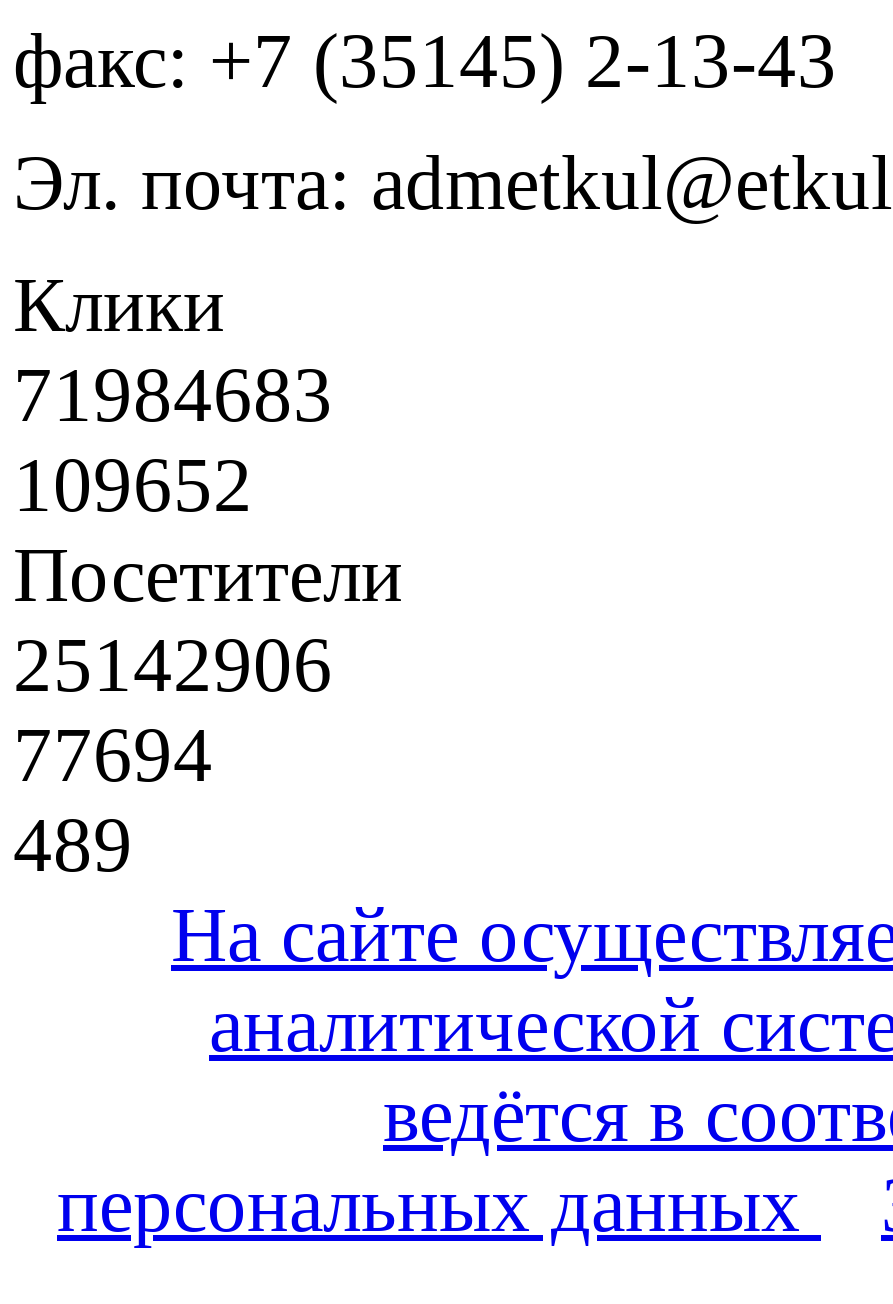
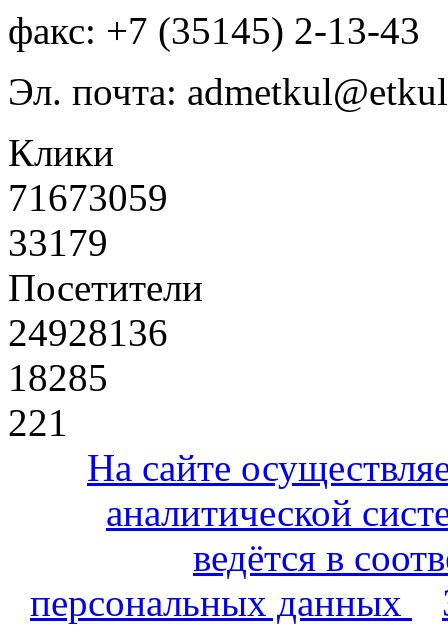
[13,351,333,437] 71984683 -> [8,176,168,219] 71673059
[13,441,253,527] 109652 -> [8,221,108,264] 33179
[13,621,333,707] 25142906 -> [8,311,168,354] 24928136
[13,711,213,797] 77694 -> [8,356,108,399] 18285
[13,801,133,887] 489 -> [8,401,68,444] 221

